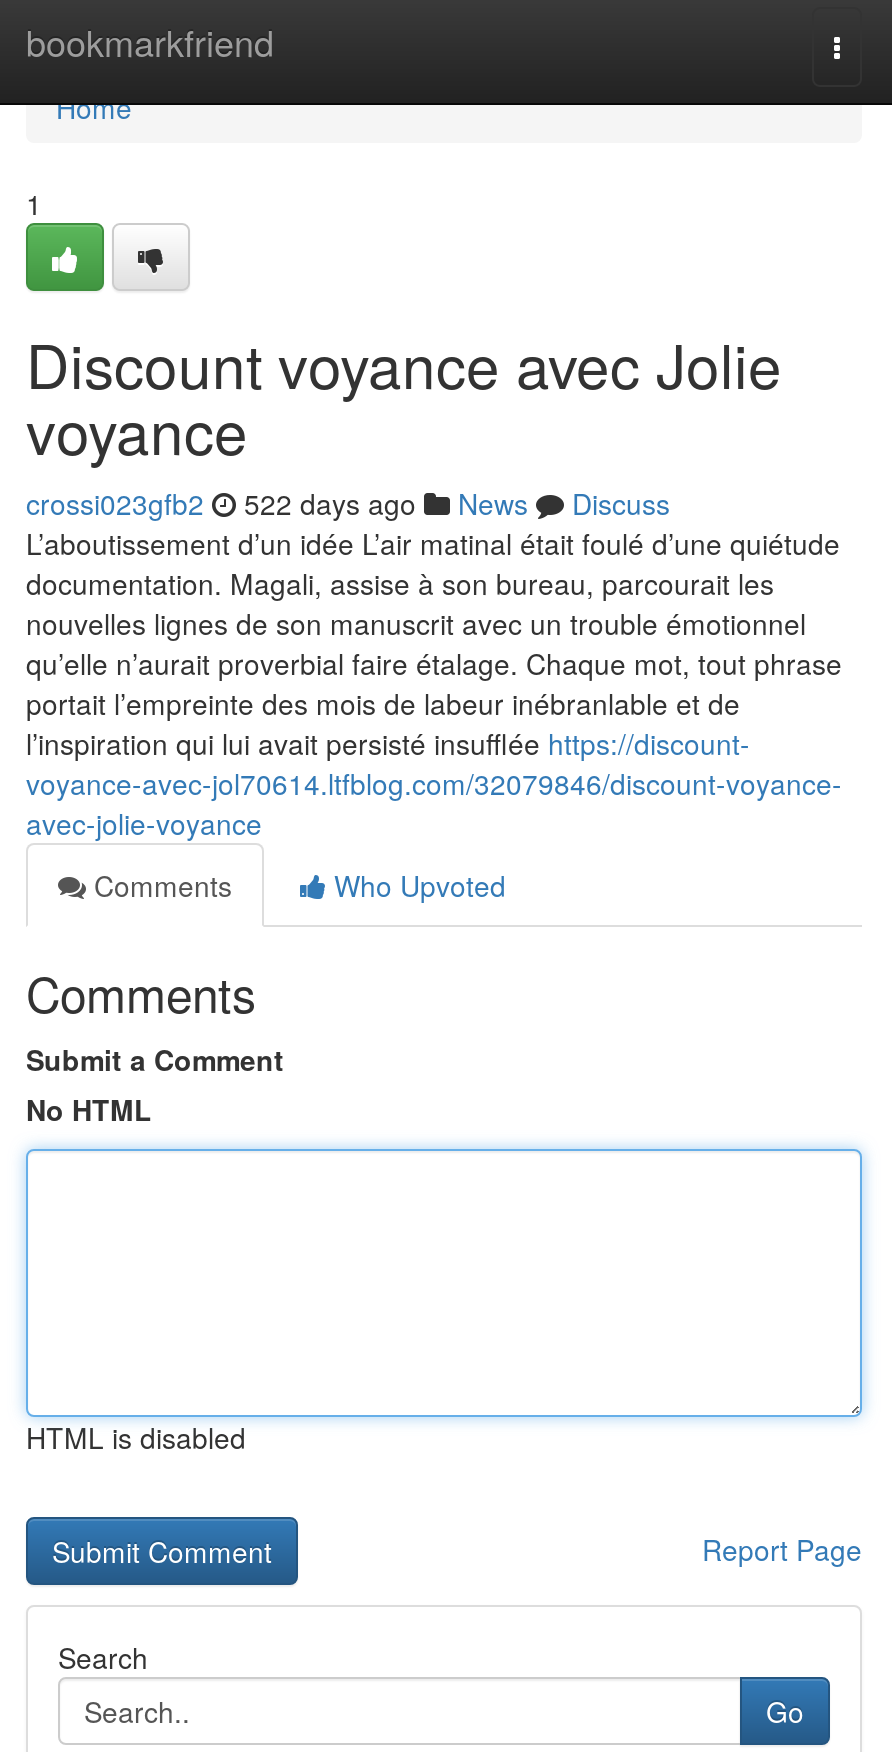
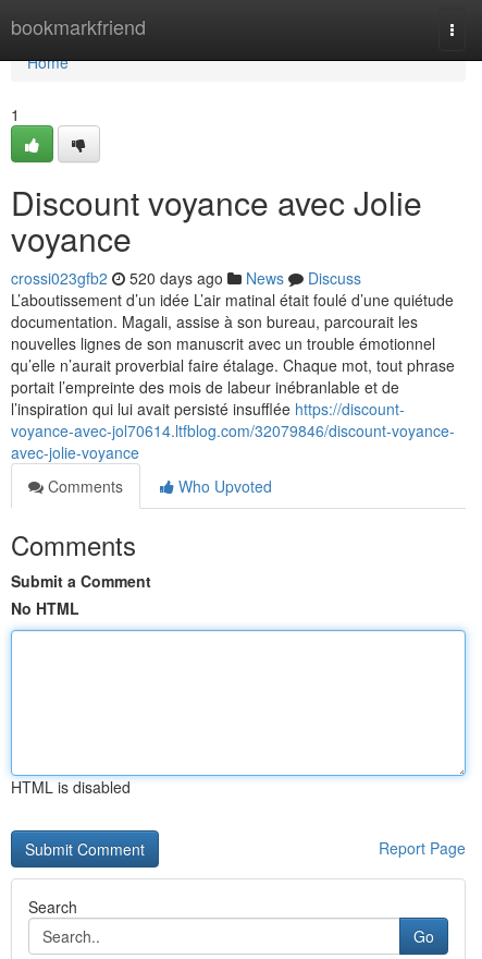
[26,483,670,523] crossi023gfb2 522 days ago News Discuss -> [11,267,361,289] crossi023gfb2 520 days ago News Discuss

